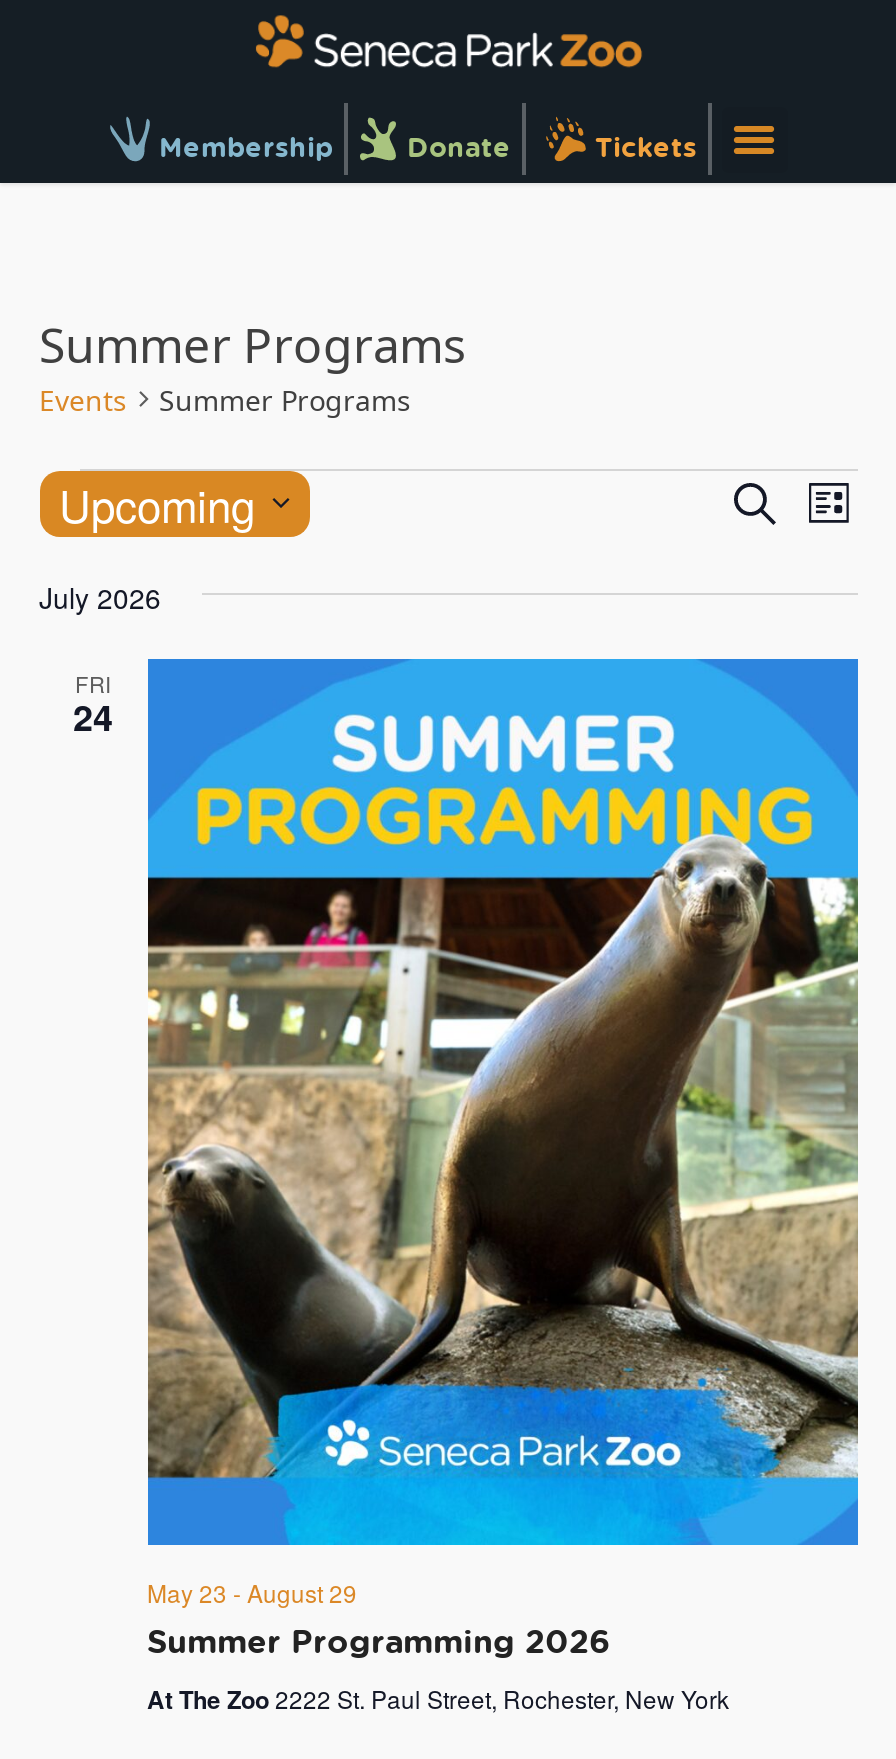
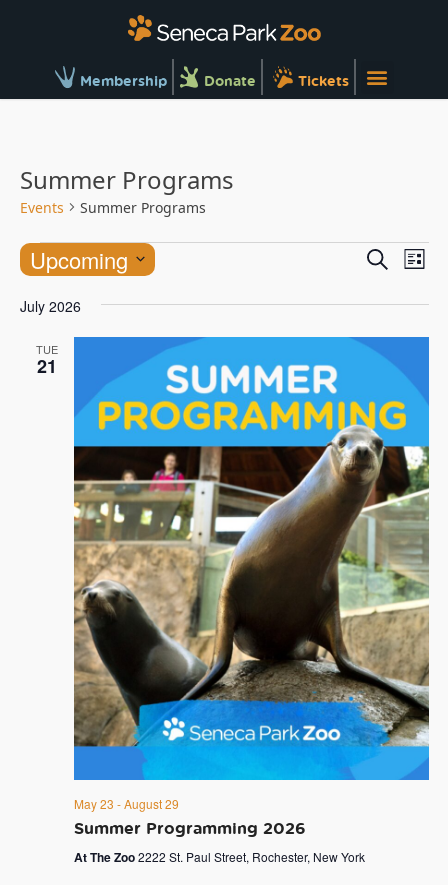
[73,666,113,742] FRI | 24 -> [35,340,57,378] TUE | 21

